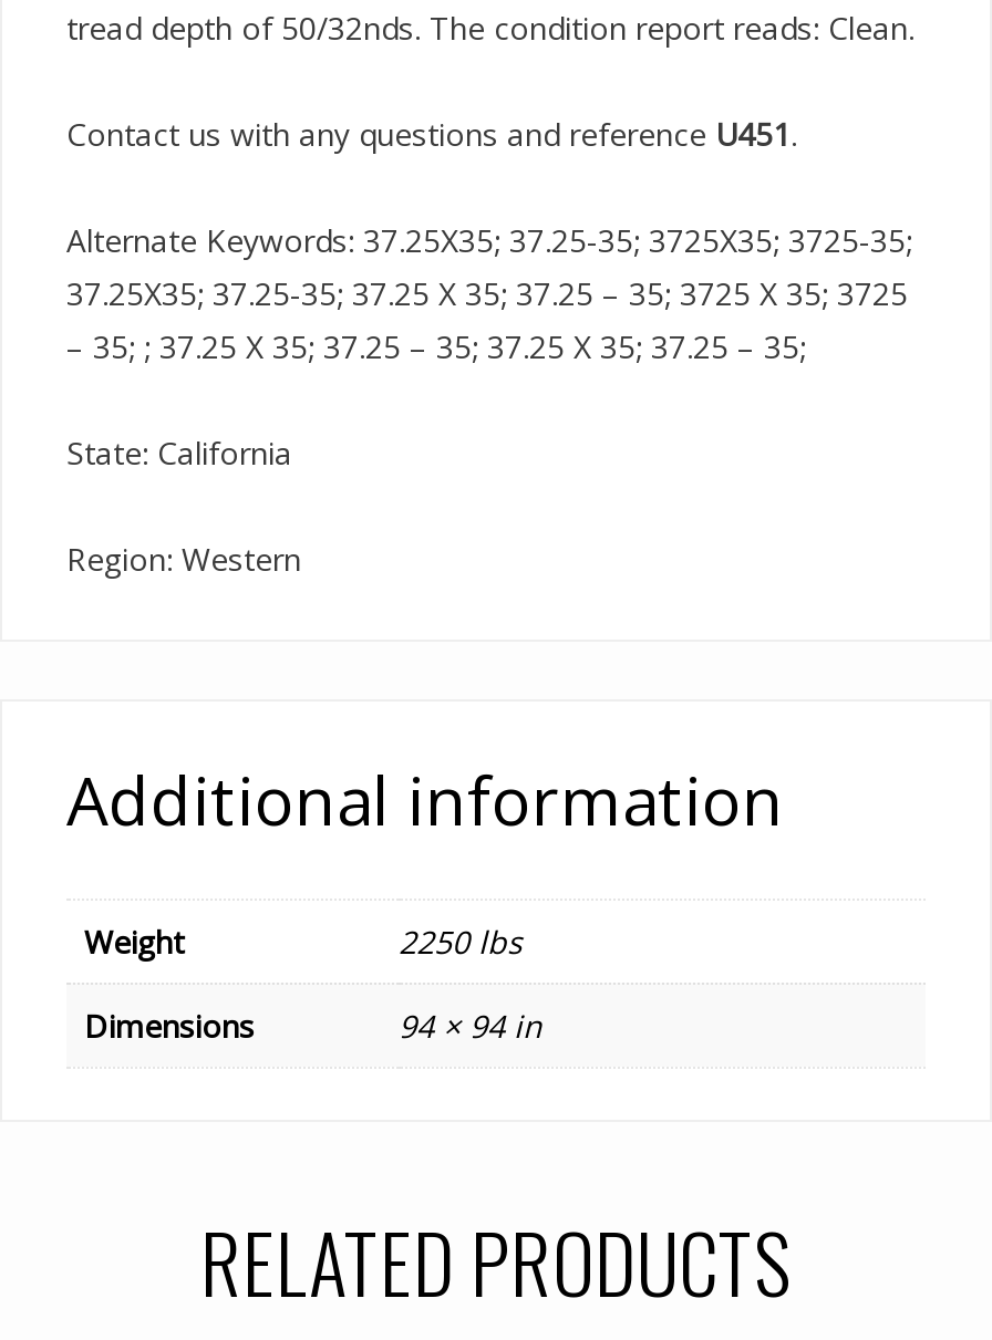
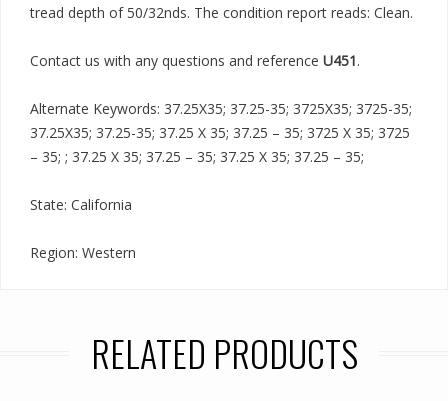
[66,755,784,1047] Additional information | Weight | 2250 lbs | Dimensions | 94 × 94 in -> none

